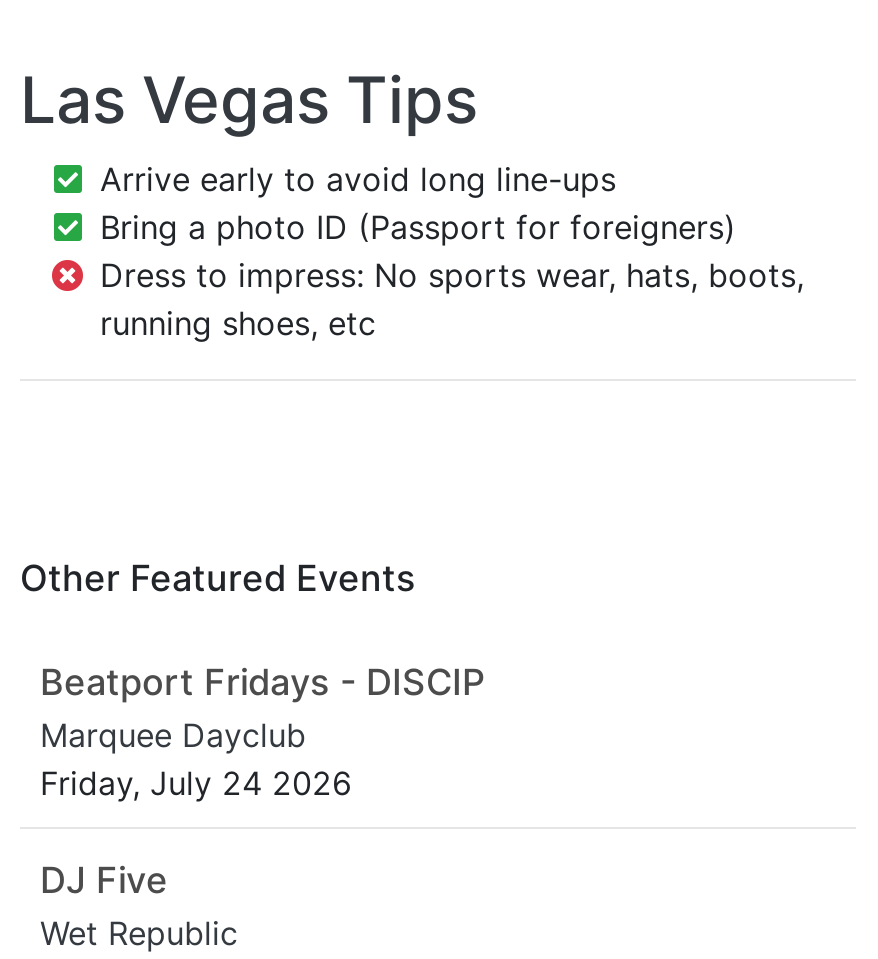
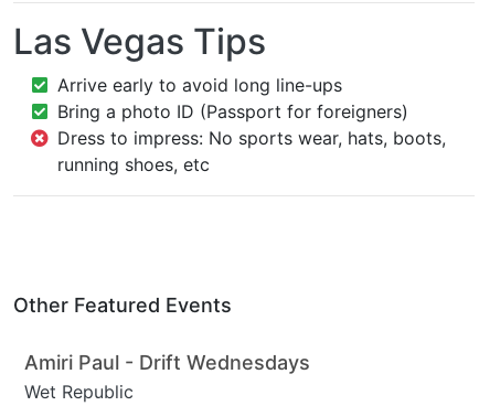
[40,662,486,902] Beatport Fridays - DISCIP | Marquee Dayclub | Friday, July 24 2026 | DJ Five -> [24,351,310,374] Amiri Paul - Drift Wednesdays

